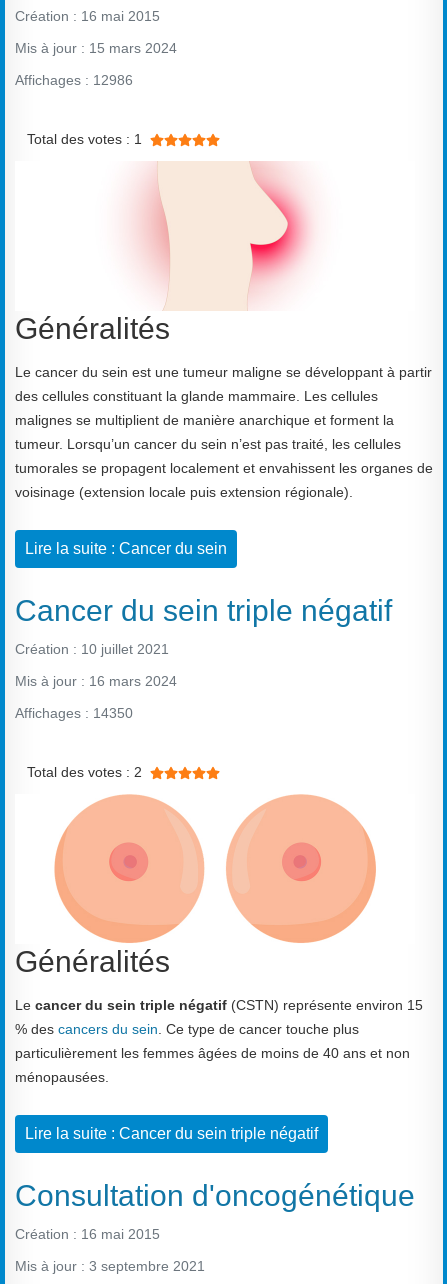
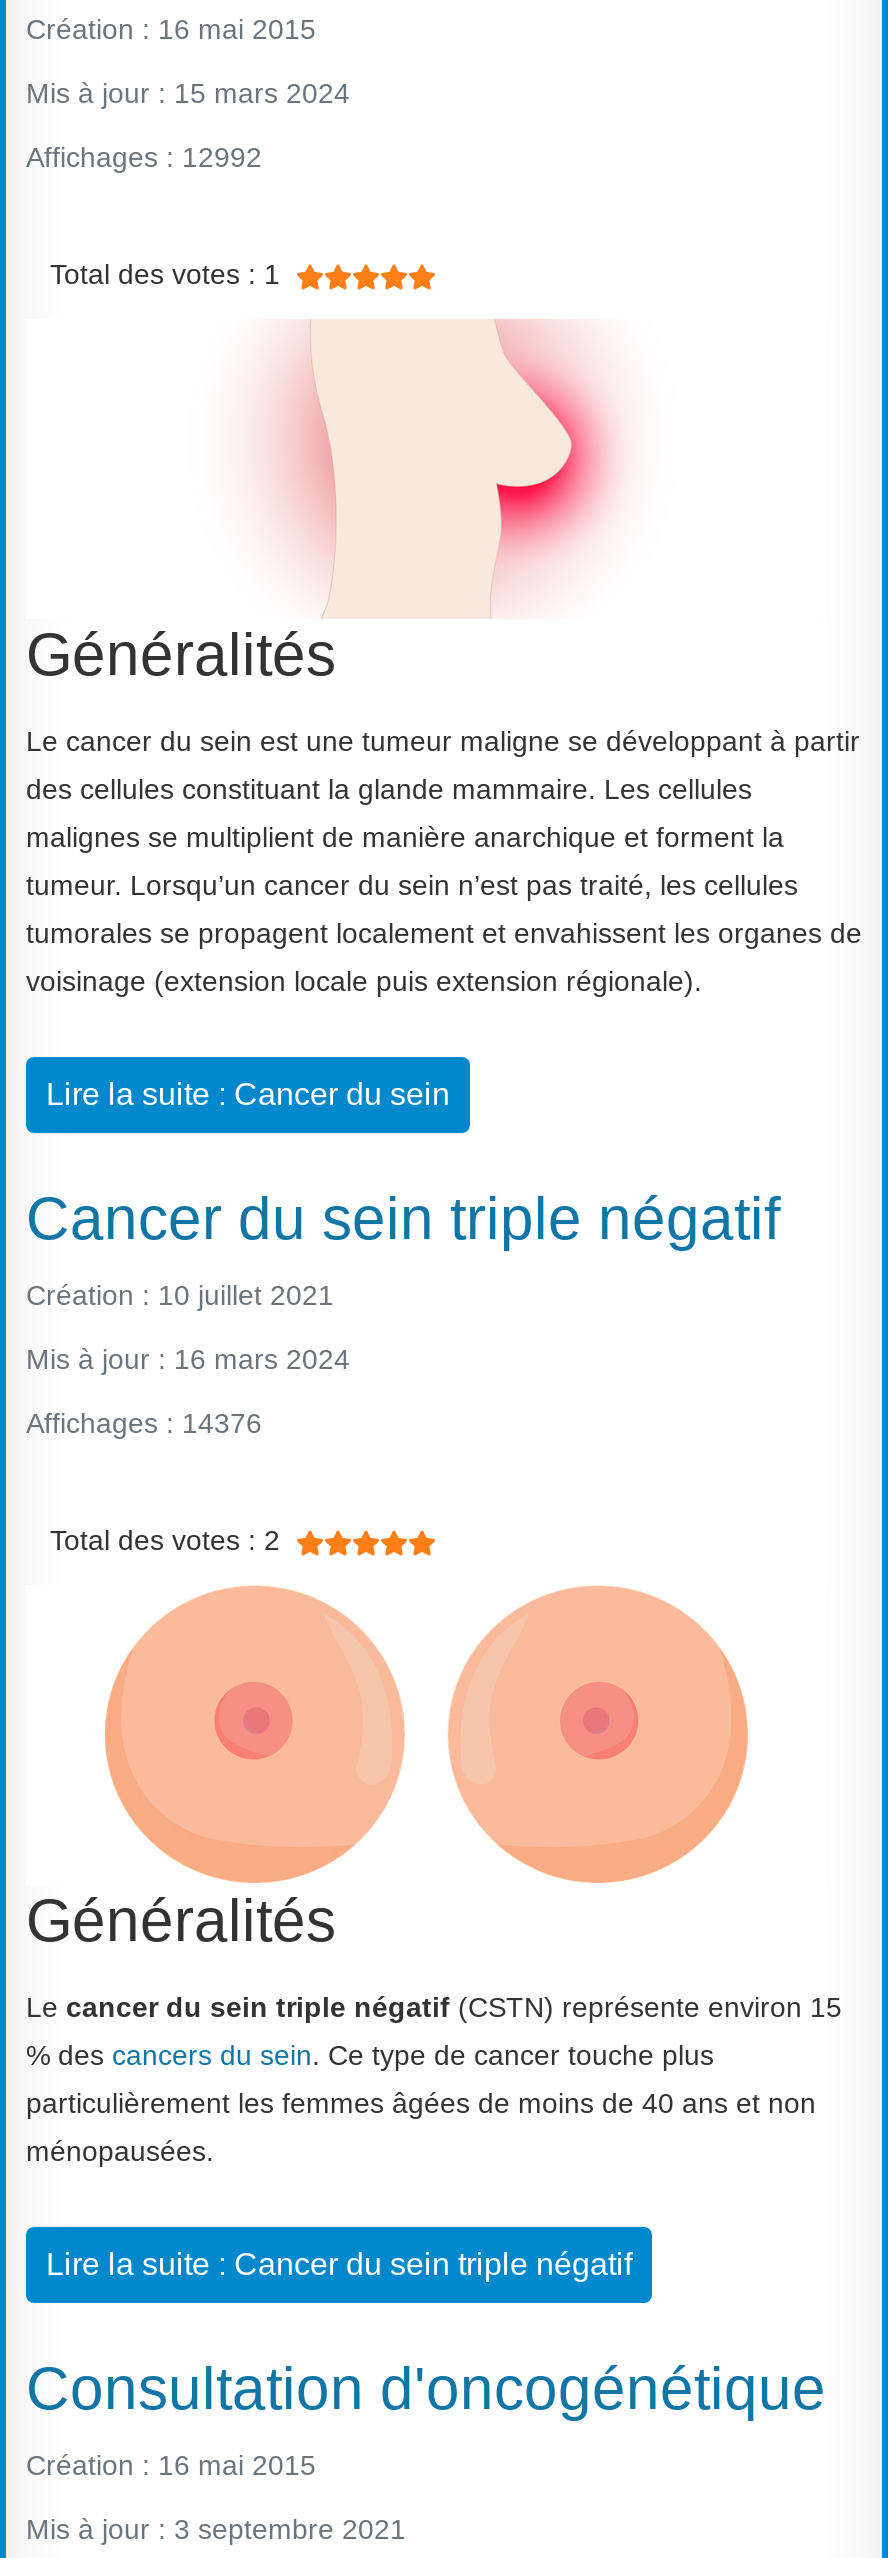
[15,72,133,88] Affichages : 12986 -> [26,142,262,174] Affichages : 12992
[15,705,133,721] Affichages : 14350 -> [26,1408,262,1440] Affichages : 14376

